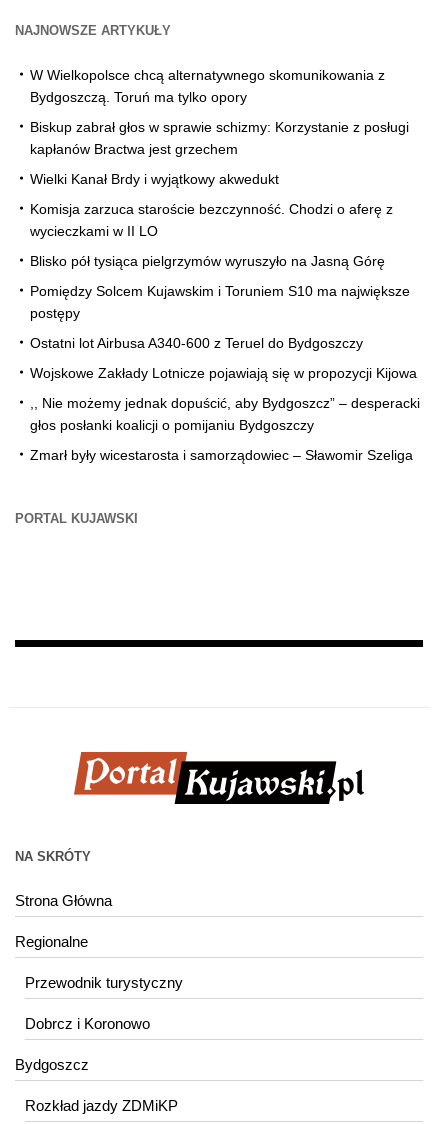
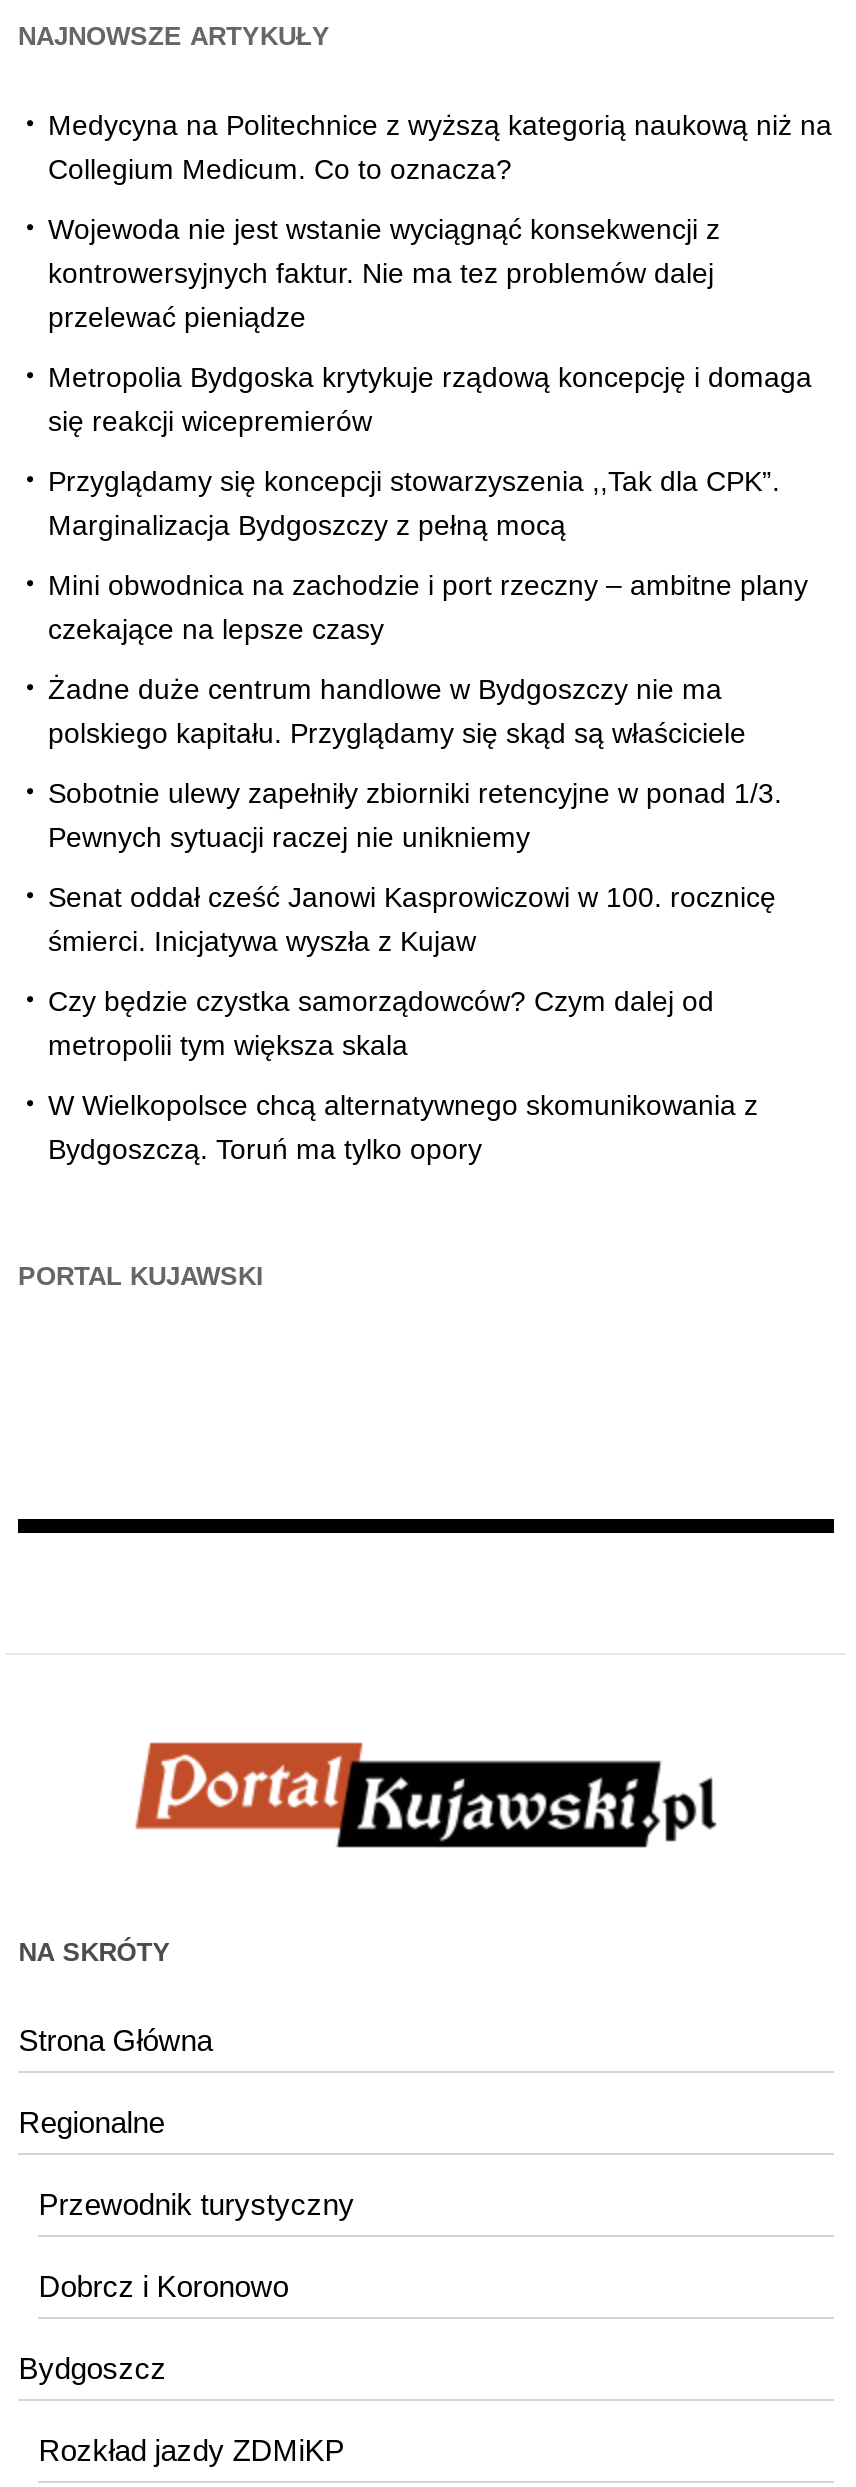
none -> [48,109,832,1061] Medycyna na Politechnice z wyższą kategorią naukową niż na | Collegium Medicum. Co to oznacza? | Wojewoda nie jest wstanie wyciągnąć konsekwencji z | kontrowersyjnych faktur. Nie ma tez problemów dalej | przelewać pieniądze | Metropolia Bydgoska krytykuje rządową koncepcję i domaga | się reakcji wicepremierów | Przyglądamy się koncepcji stowarzyszenia ,,Tak dla CPK”. | Marginalizacja Bydgoszczy z pełną mocą | Mini obwodnica na zachodzie i port rzeczny – ambitne plany | czekające na lepsze czasy | Żadne duże centrum handlowe w Bydgoszczy nie ma | polskiego kapitału. Przyglądamy się skąd są właściciele | Sobotnie ulewy zapełniły zbiorniki retencyjne w ponad 1/3. | Pewnych sytuacji raczej nie unikniemy | Senat oddał cześć Janowi Kasprowiczowi w 100. rocznicę | śmierci. Inicjatywa wyszła z Kujaw | Czy będzie czystka samorządowców? Czym dalej od | metropolii tym większa skala
moved [30,67,385,105] -> [48,1089,758,1165]: W Wielkopolsce chcą alternatywnego skomunikowania z | Bydgoszczą. Toruń ma tylko opory
[30,119,420,463] Biskup zabrał głos w sprawie schizmy: Korzystanie z posługi | kapłanów Bractwa jest grzechem | Wielki Kanał Brdy i wyjątkowy akwedukt | Komisja zarzuca staroście bezczynność. Chodzi o aferę z | wycieczkami w II LO | Blisko pół tysiąca pielgrzymów wyruszyło na Jasną Górę | Pomiędzy Solcem Kujawskim i Toruniem S10 ma największe | postępy | Ostatni lot Airbusa A340-600 z Teruel do Bydgoszczy | Wojskowe Zakłady Lotnicze pojawiają się w propozycji Kijowa | ,, Nie możemy jednak dopuścić, aby Bydgoszcz” – desperacki | głos posłanki koalicji o pomijaniu Bydgoszczy | Zmarł były wicestarosta i samorządowiec – Sławomir Szeliga -> none

